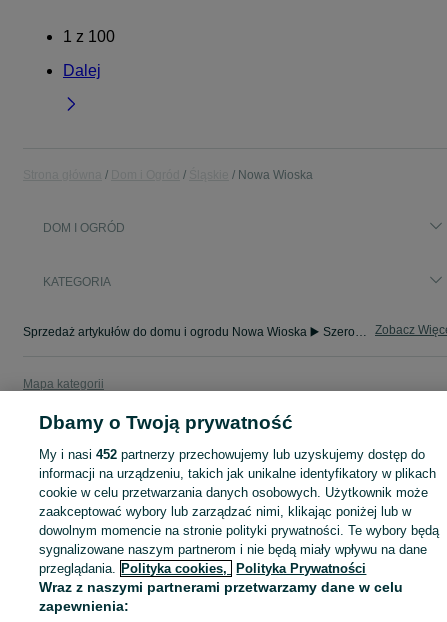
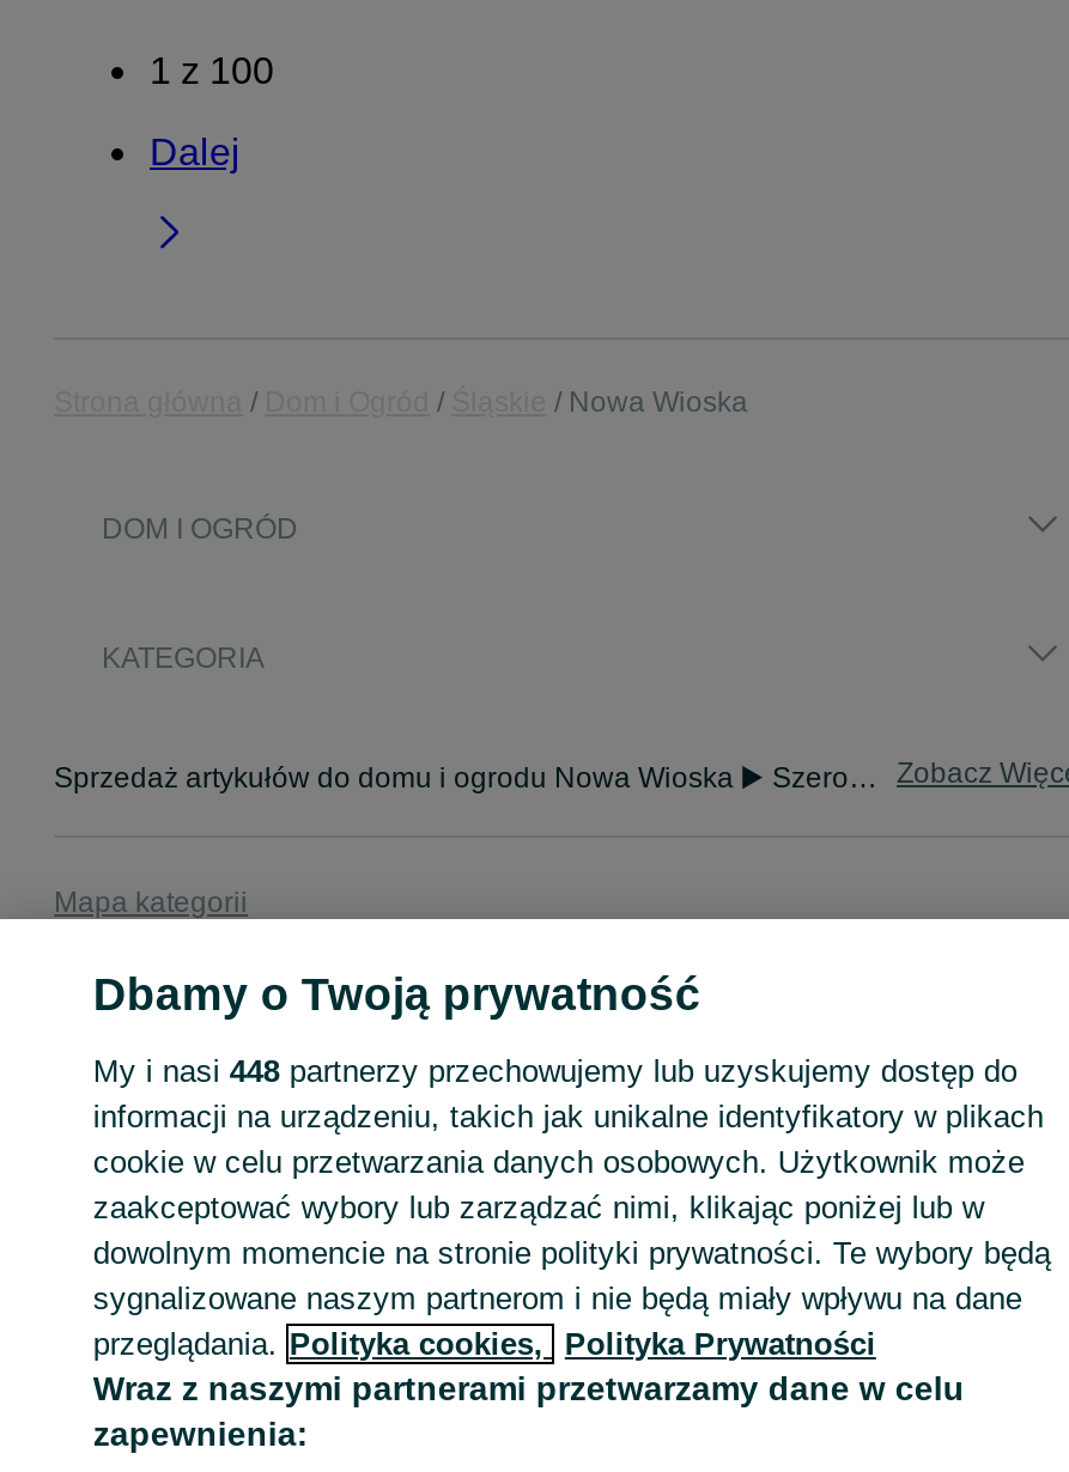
[39,447,425,462] My i nasi 452 partnerzy przechowujemy lub uzyskujemy dostęp do -> [93,1053,1017,1089] My i nasi 448 partnerzy przechowujemy lub uzyskujemy dostęp do

